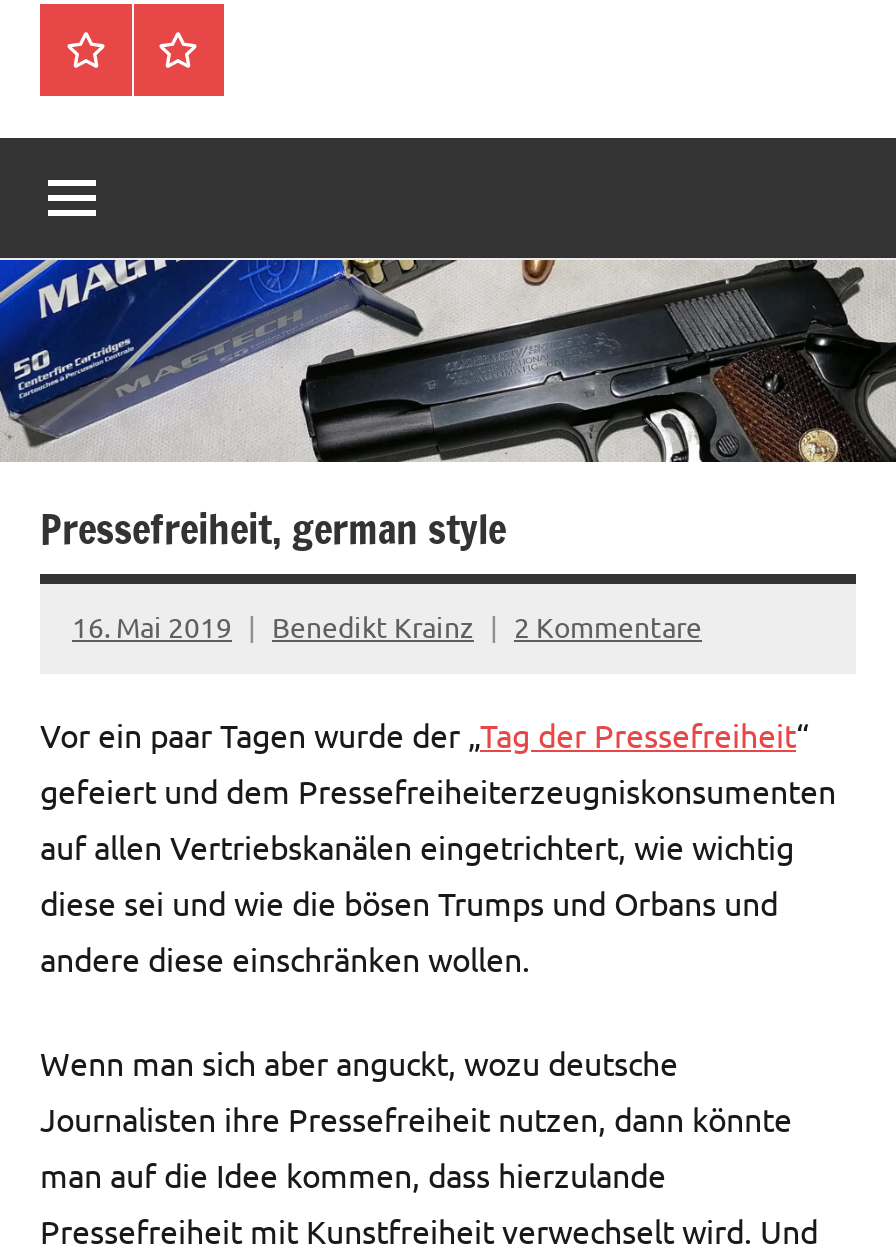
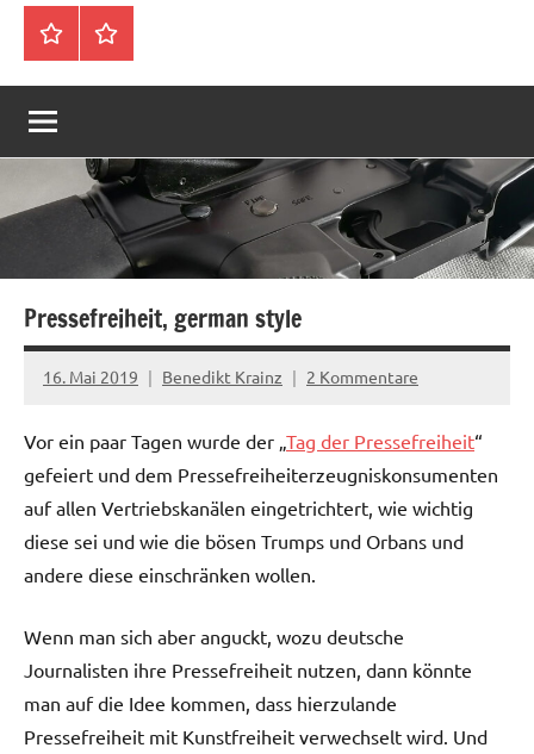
[6,258,890,464] [image] -> [4,157,530,280] [image]

